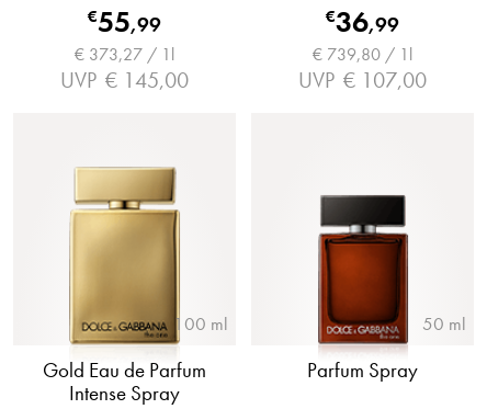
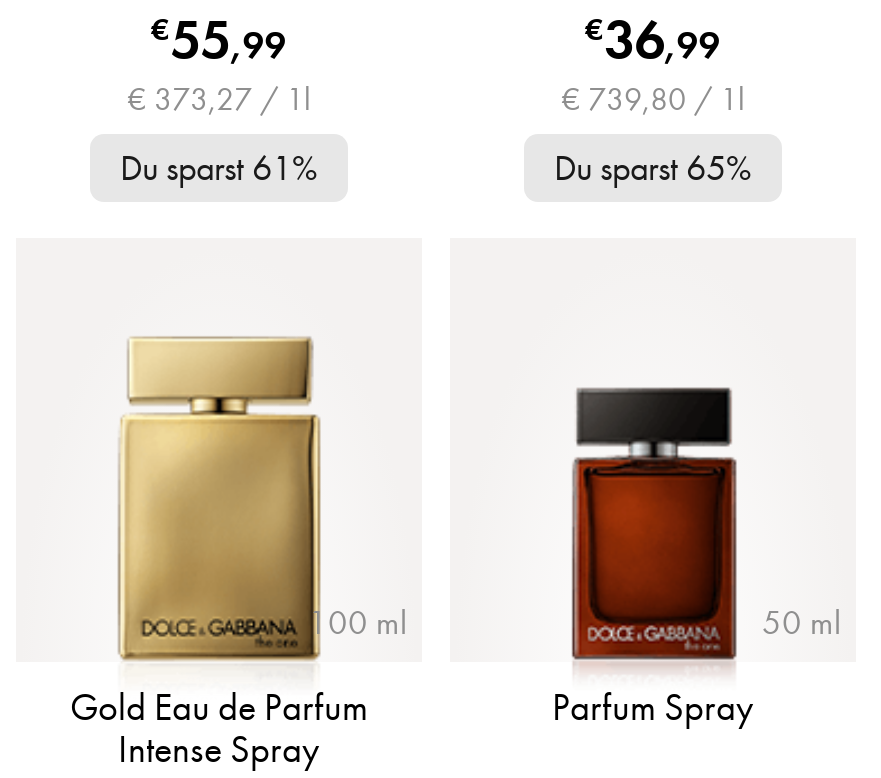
[61,67,188,93] UVP € 145,00 -> [120,146,318,190] Du sparst 61%
[299,67,426,93] UVP € 107,00 -> [554,146,752,190] Du sparst 65%

